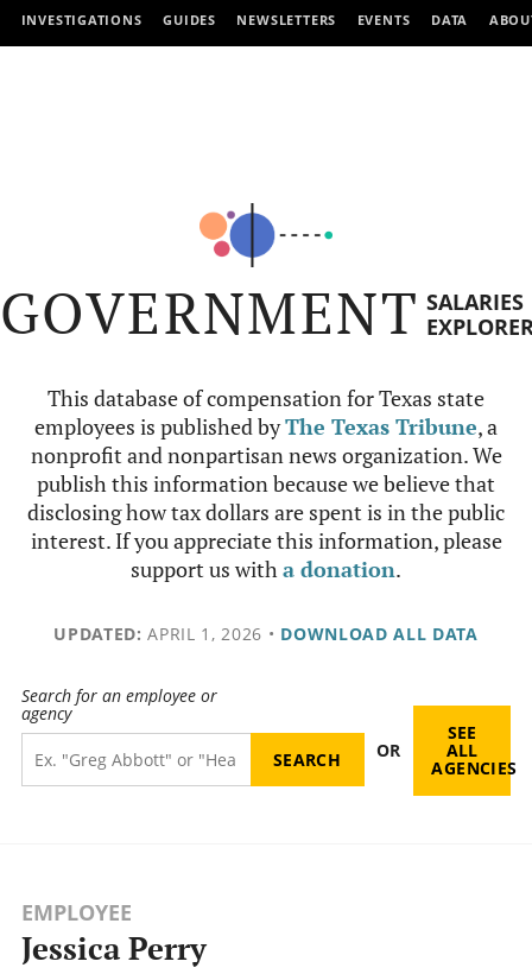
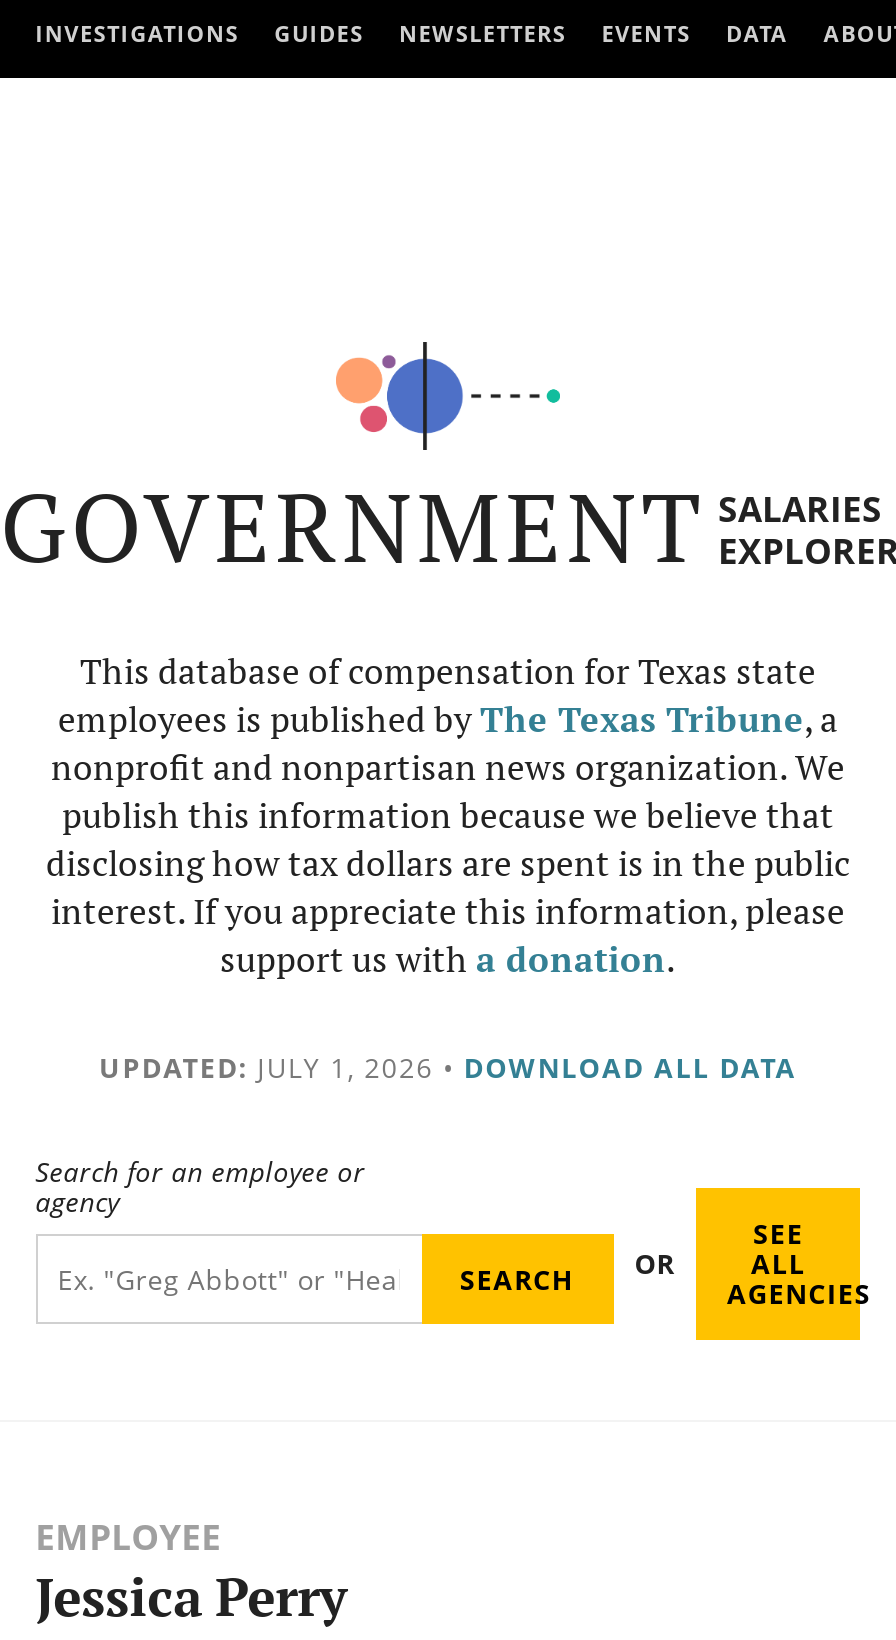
[54,622,478,645] UPDATED: APRIL 1, 2026 • DOWNLOAD ALL DATA -> [99,1048,797,1086] UPDATED: JULY 1, 2026 • DOWNLOAD ALL DATA

